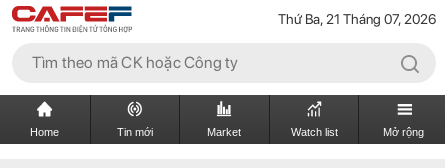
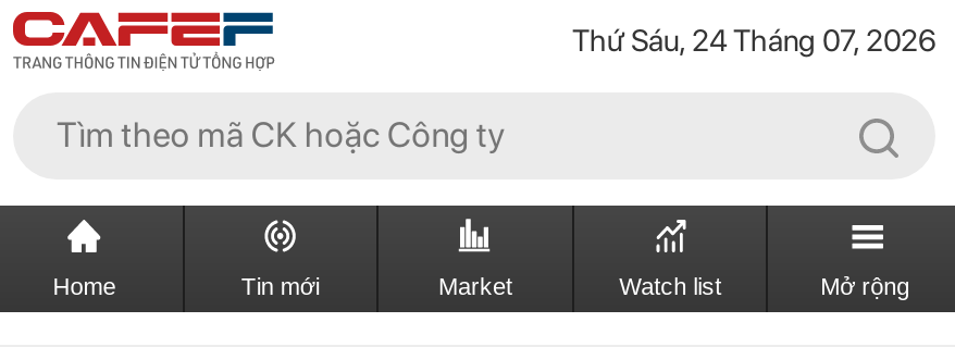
[278,11,436,27] Thứ Ba, 21 Tháng 07, 2026 -> [572,23,935,58] Thứ Sáu, 24 Tháng 07, 2026

